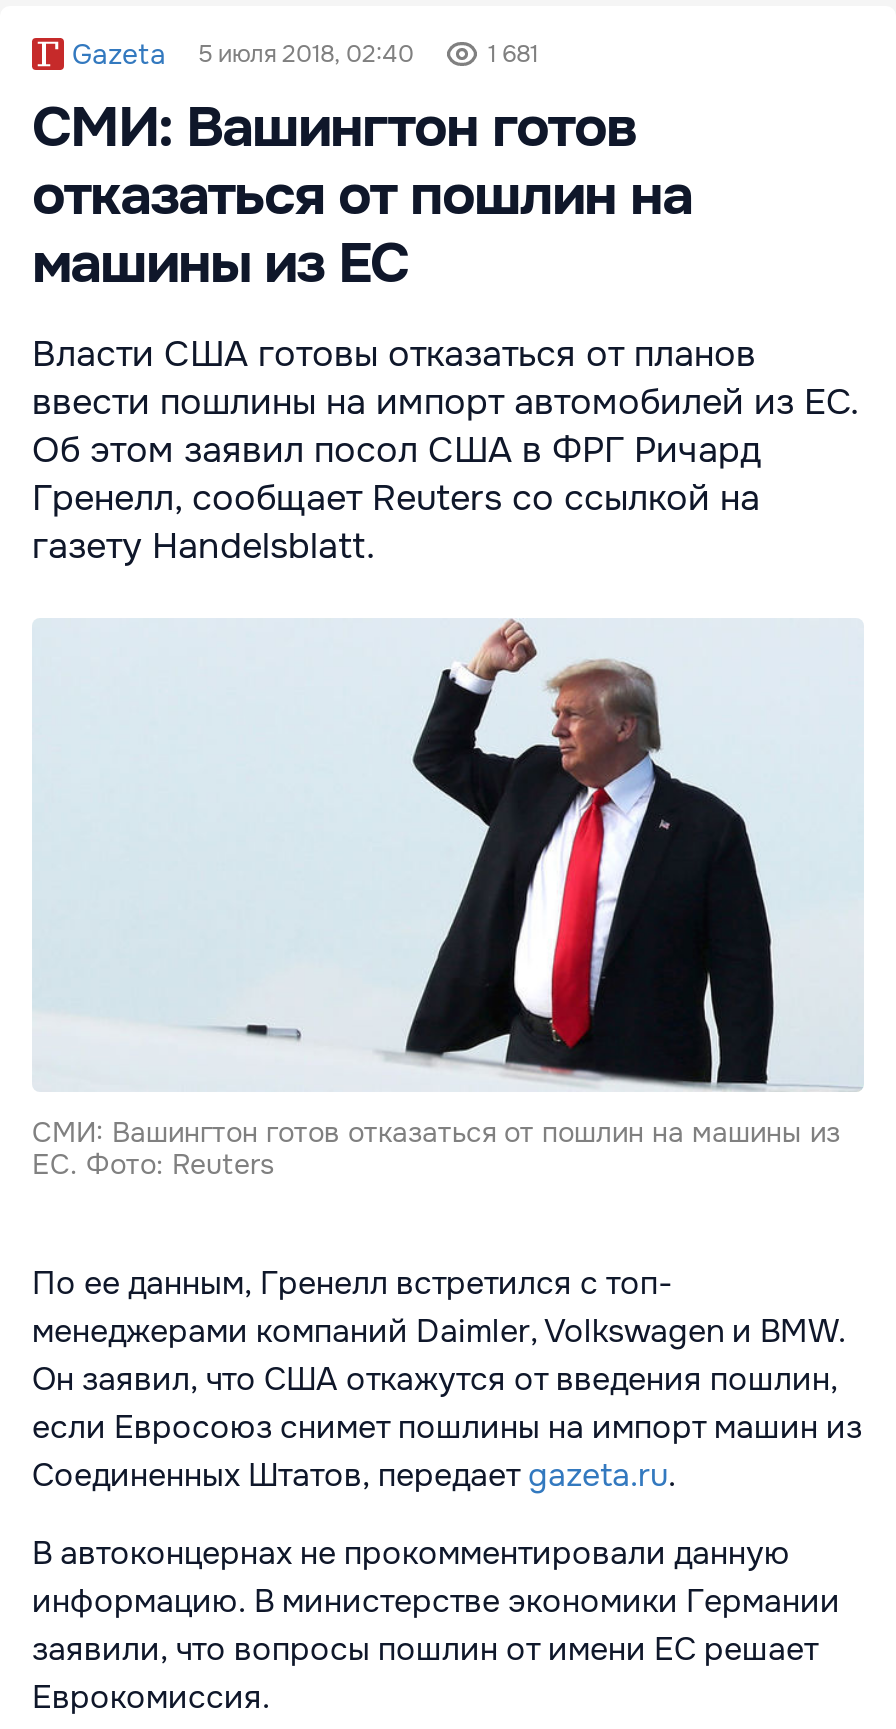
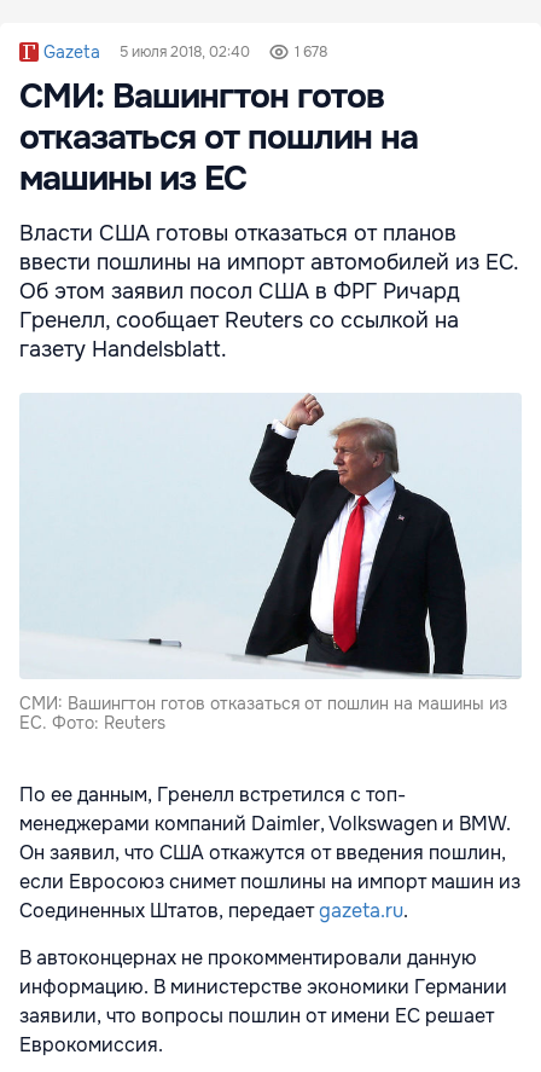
[488,39,538,71] 1 681 -> [295,43,327,62] 1 678

